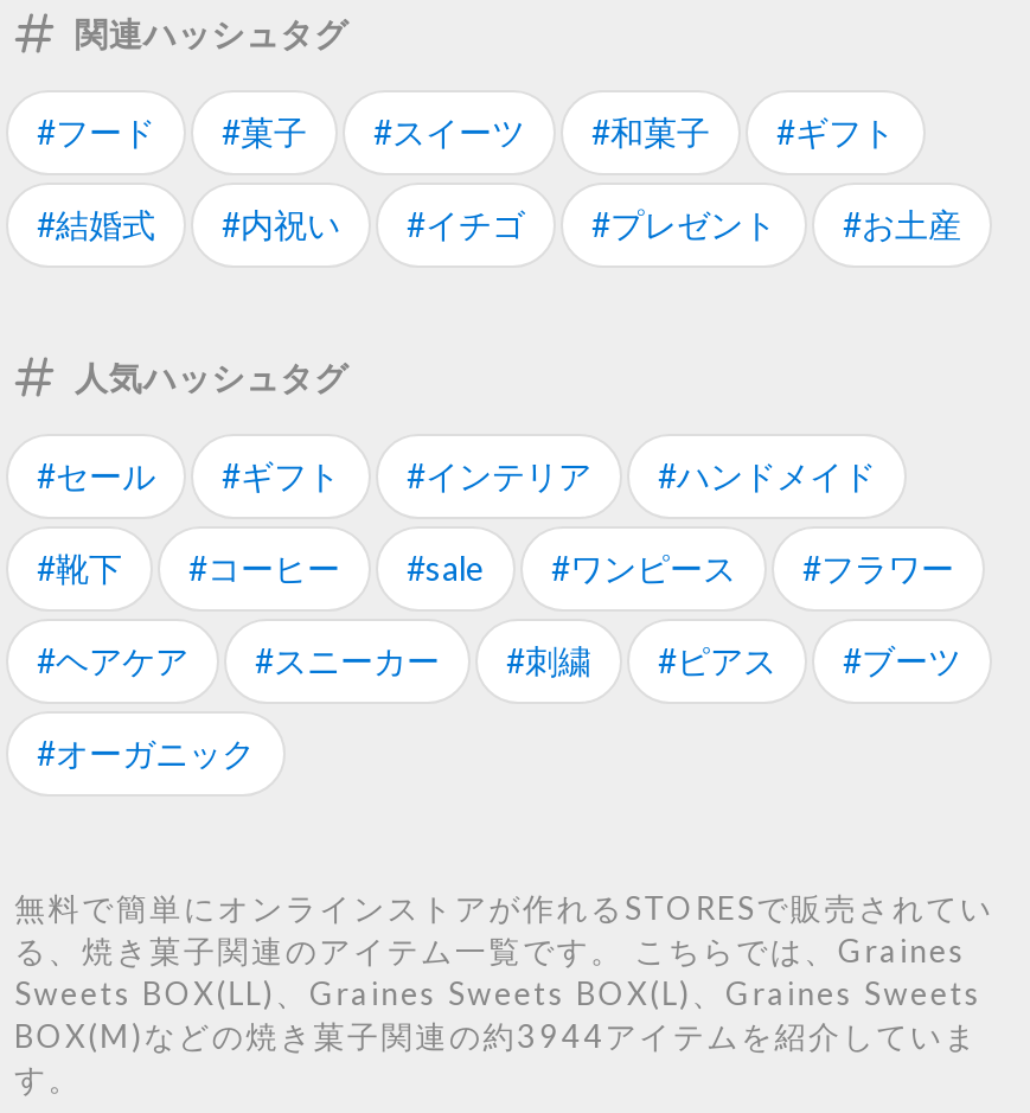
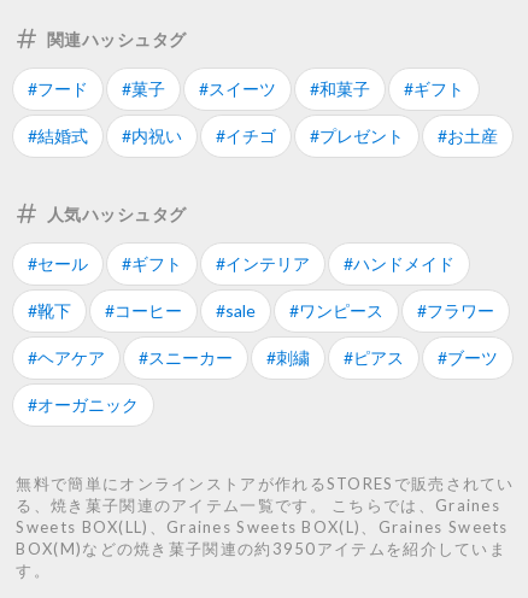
[14,1017,978,1055] BOX(M)などの焼き菓子関連の約3944アイテムを紹介していま -> [16,539,506,558] BOX(M)などの焼き菓子関連の約3950アイテムを紹介していま

